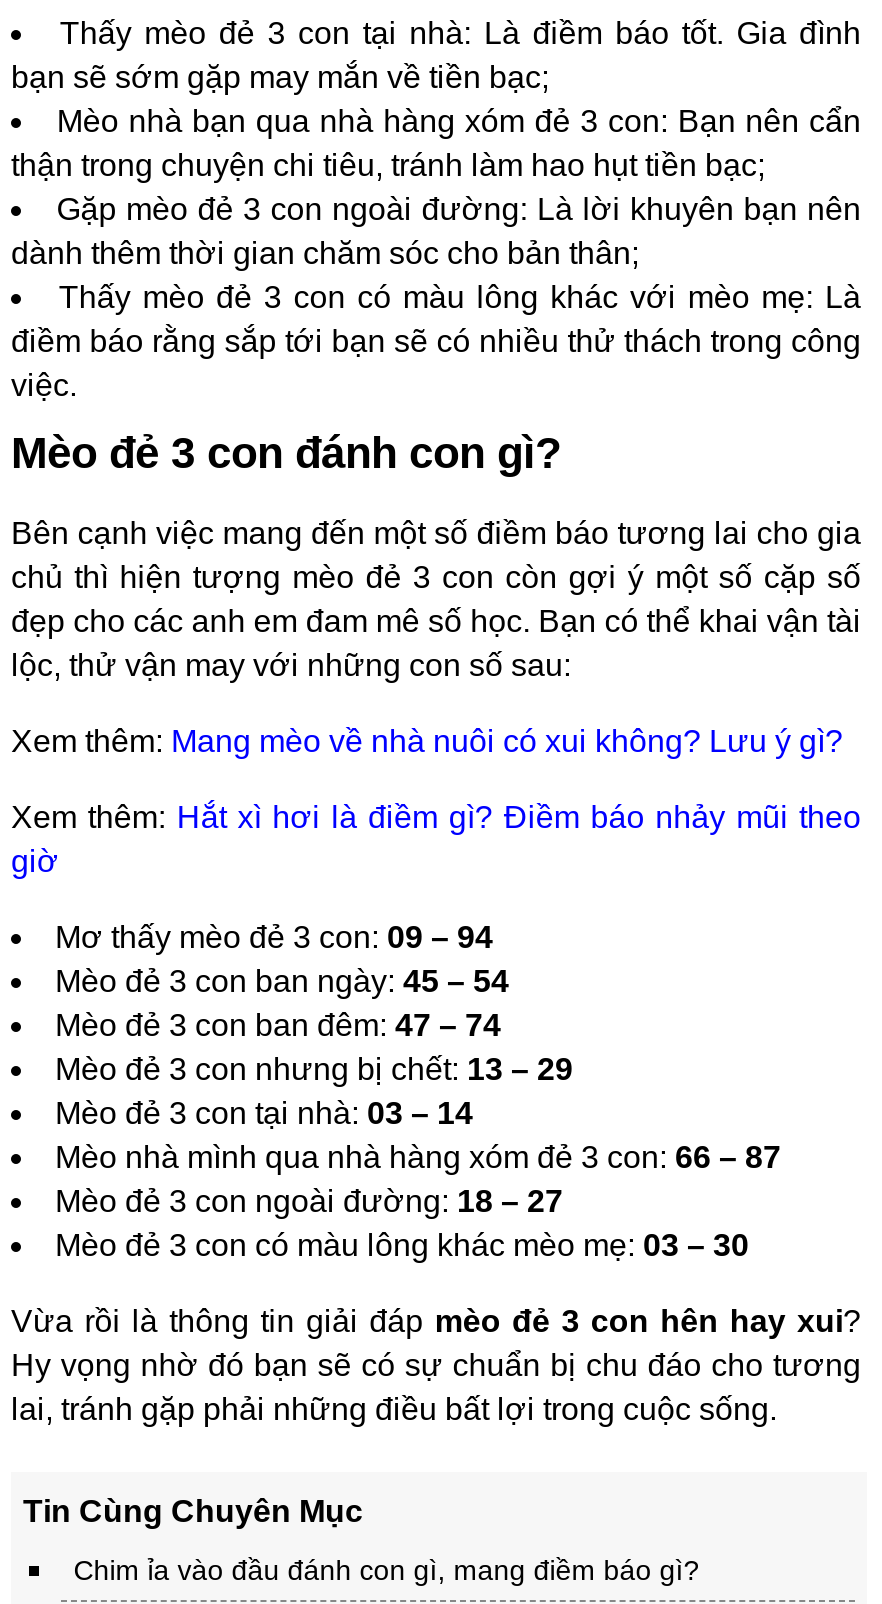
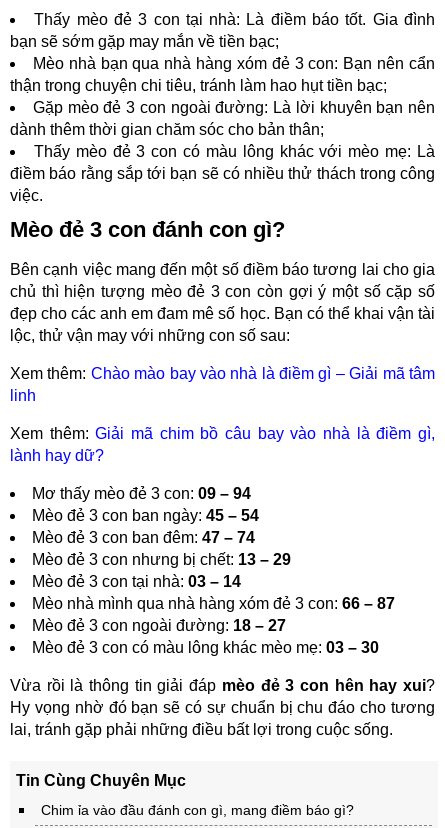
[11,723,843,757] Xem thêm: Mang mèo về nhà nuôi có xui không? Lưu ý gì? -> [10,365,435,404] Xem thêm: Chào mào bay vào nhà là điềm gì – Giải mã tâm | linh
[11,799,861,877] Xem thêm: Hắt xì hơi là điềm gì? Điềm báo nhảy mũi theo | giờ -> [10,425,435,464] Xem thêm: Giải mã chim bồ câu bay vào nhà là điềm gì, | lành hay dữ?

